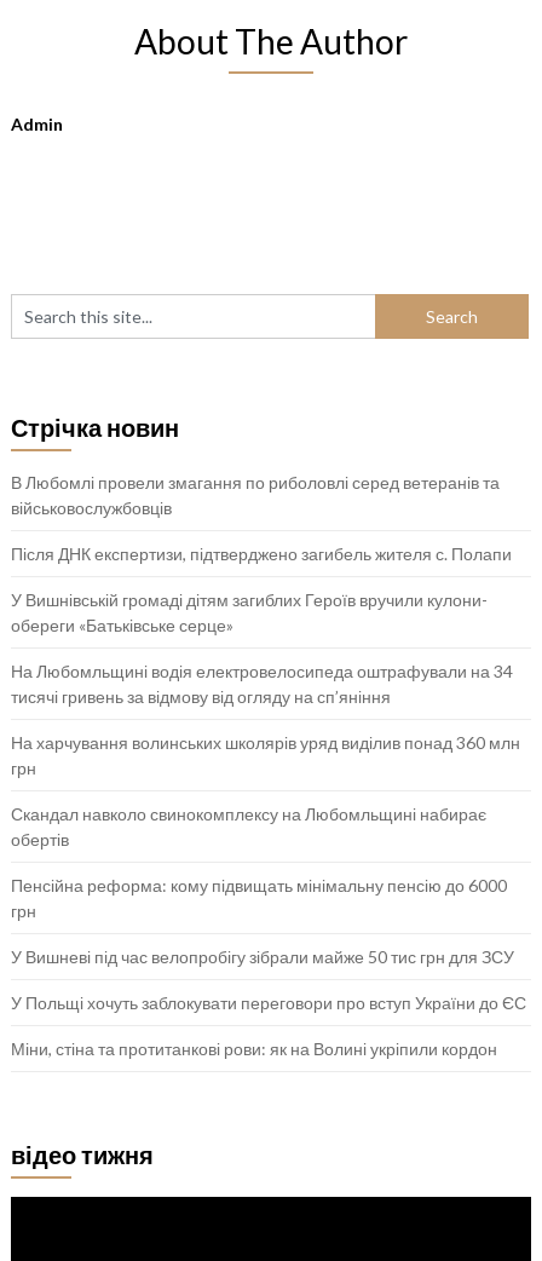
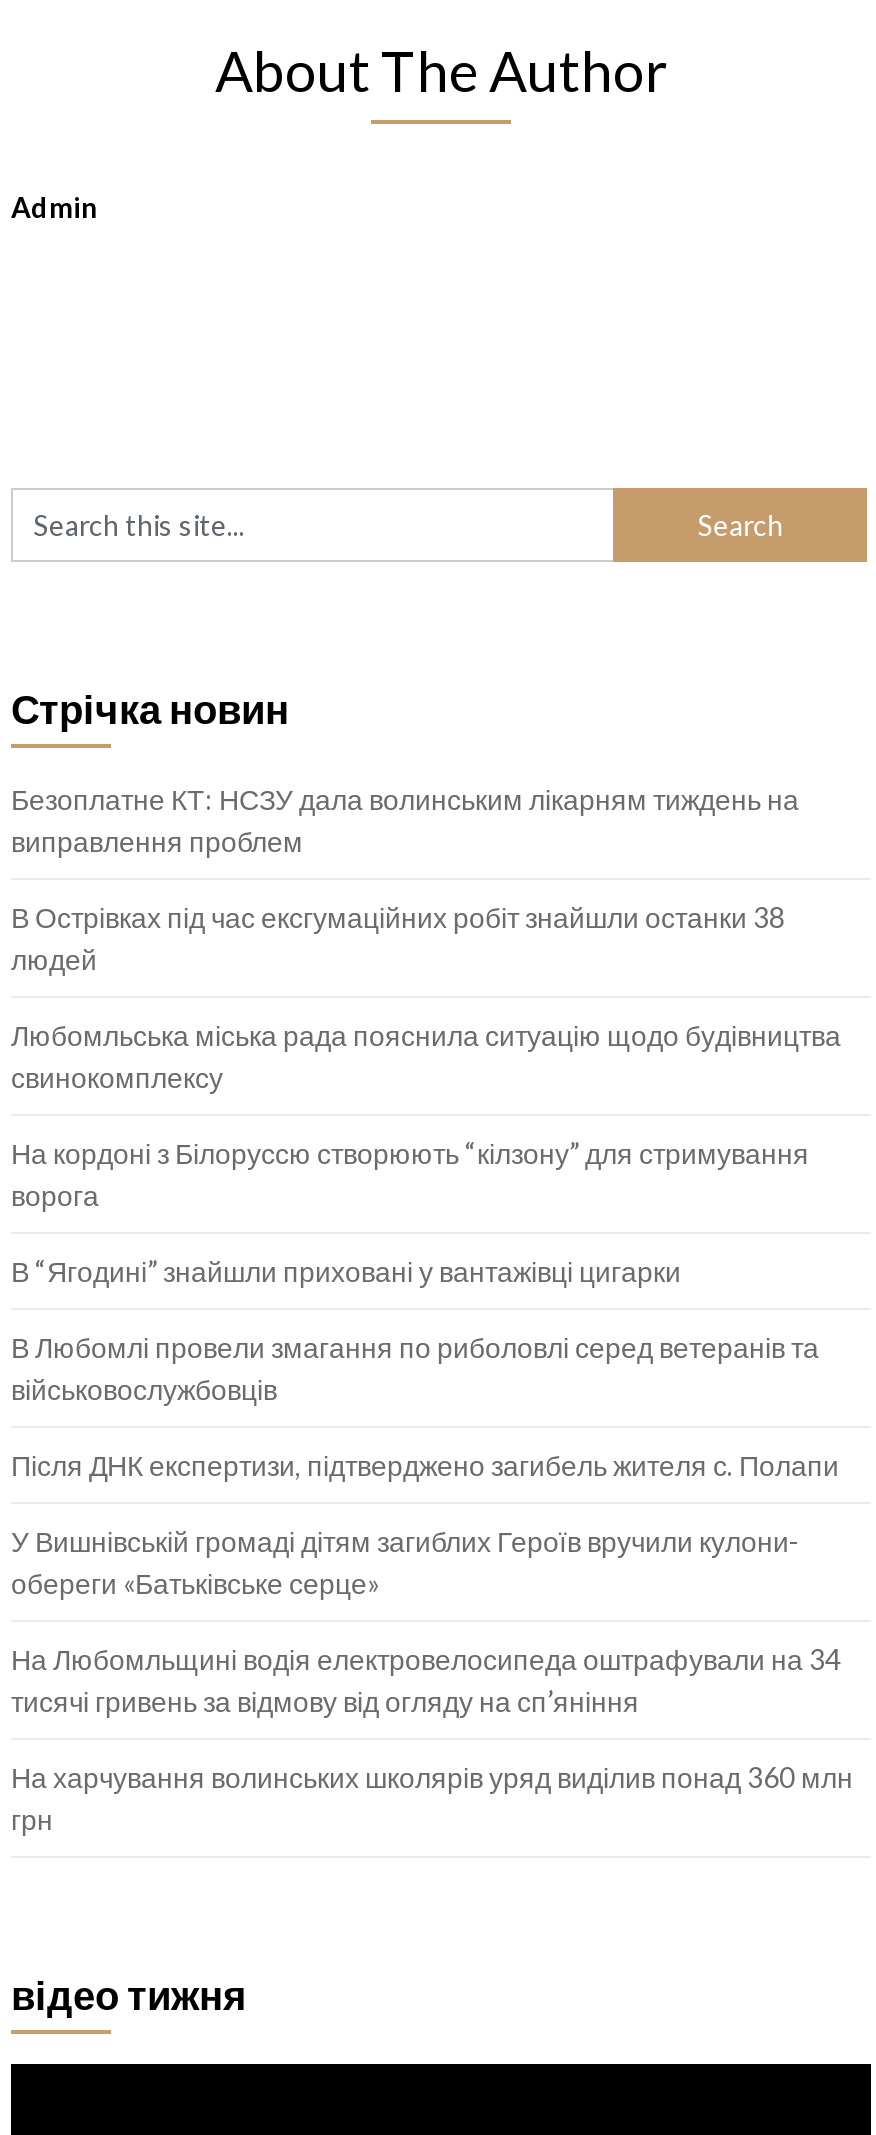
none -> [11,782,841,1288] Безоплатне КТ: НСЗУ дала волинським лікарням тиждень на | виправлення проблем | В Острівках під час ексгумаційних робіт знайшли останки 38 | людей | Любомльська міська рада пояснила ситуацію щодо будівництва | свинокомплексу | На кордоні з Білоруссю створюють “кілзону” для стримування | ворога | В “Ягодині” знайшли приховані у вантажівці цигарки
moved [11,472,520,778] -> [11,1330,853,1836]: В Любомлі провели змагання по риболовлі серед ветеранів та | військовослужбовців | Після ДНК експертизи, підтверджено загибель жителя с. Полапи | ... | На харчування волинських школярів уряд виділив понад 360 млн | грн
[11,803,526,1059] Скандал навколо свинокомплексу на Любомльщині набирає | обертів | Пенсійна реформа: кому підвищать мінімальну пенсію до 6000 | грн | У Вишневі під час велопробігу зібрали майже 50 тис грн для ЗСУ | У Польщі хочуть заблокувати переговори про вступ України до ЄС | Міни, стіна та протитанкові рови: як на Волині укріпили кордон -> none

